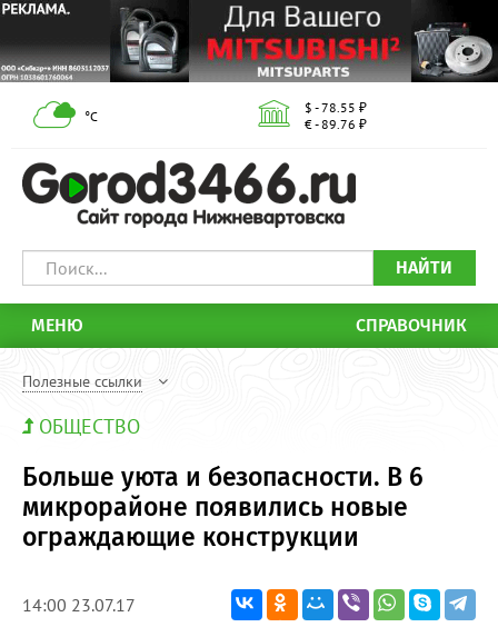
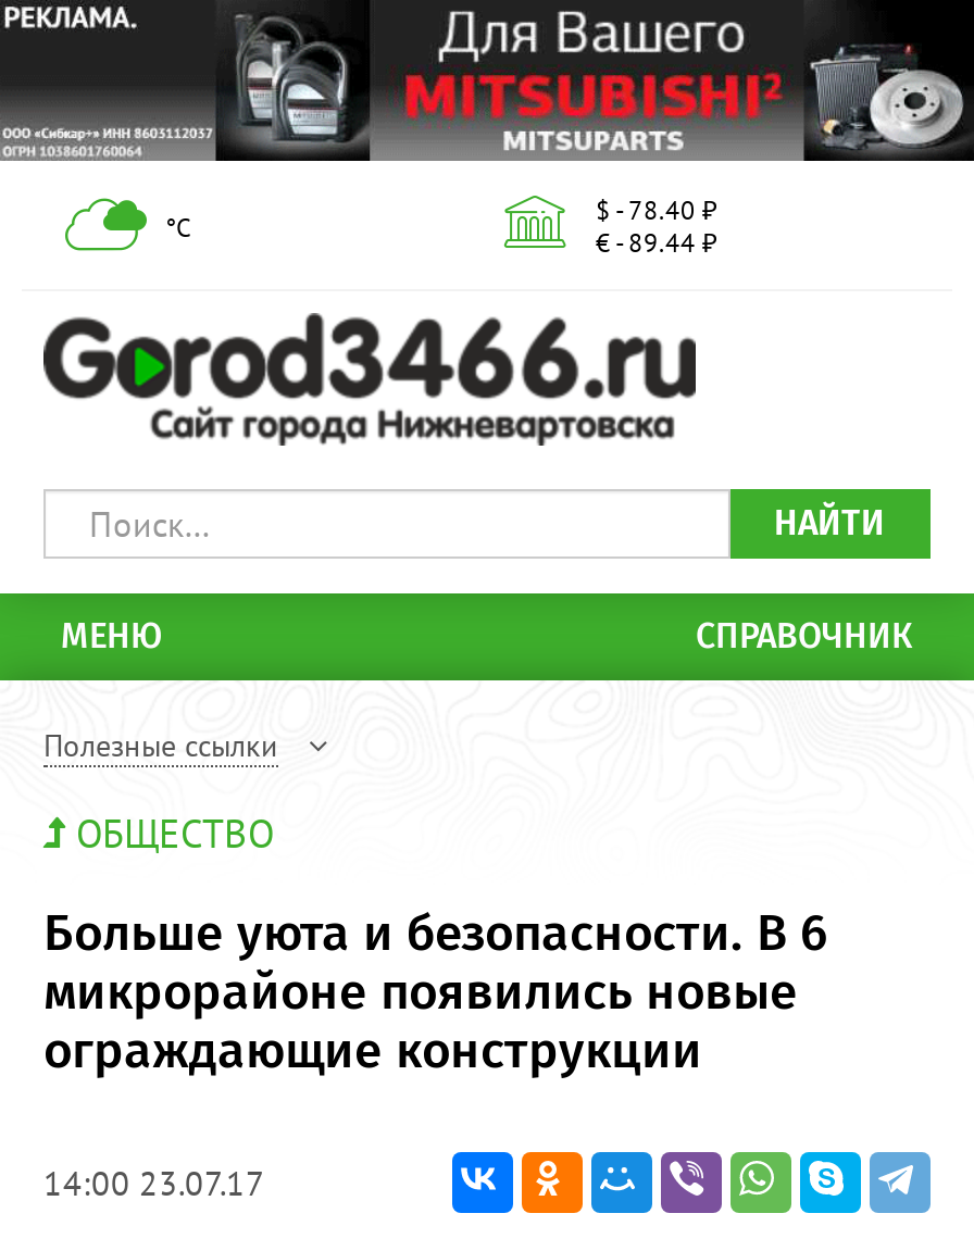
[305,99,367,116] $ - 78.55 ₽ -> [596,193,717,226] $ - 78.40 ₽
[305,116,367,132] € - 89.76 ₽ -> [596,226,717,258] € - 89.44 ₽

